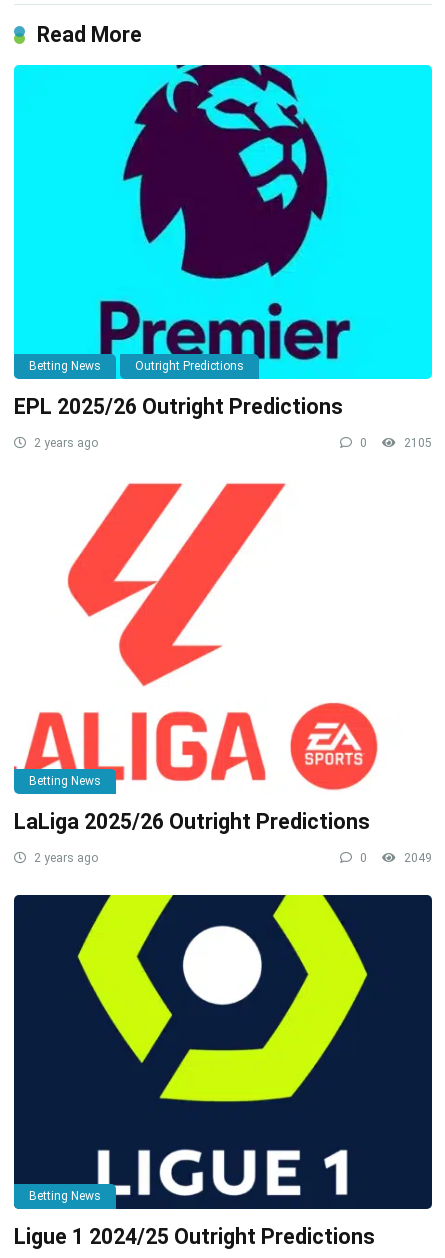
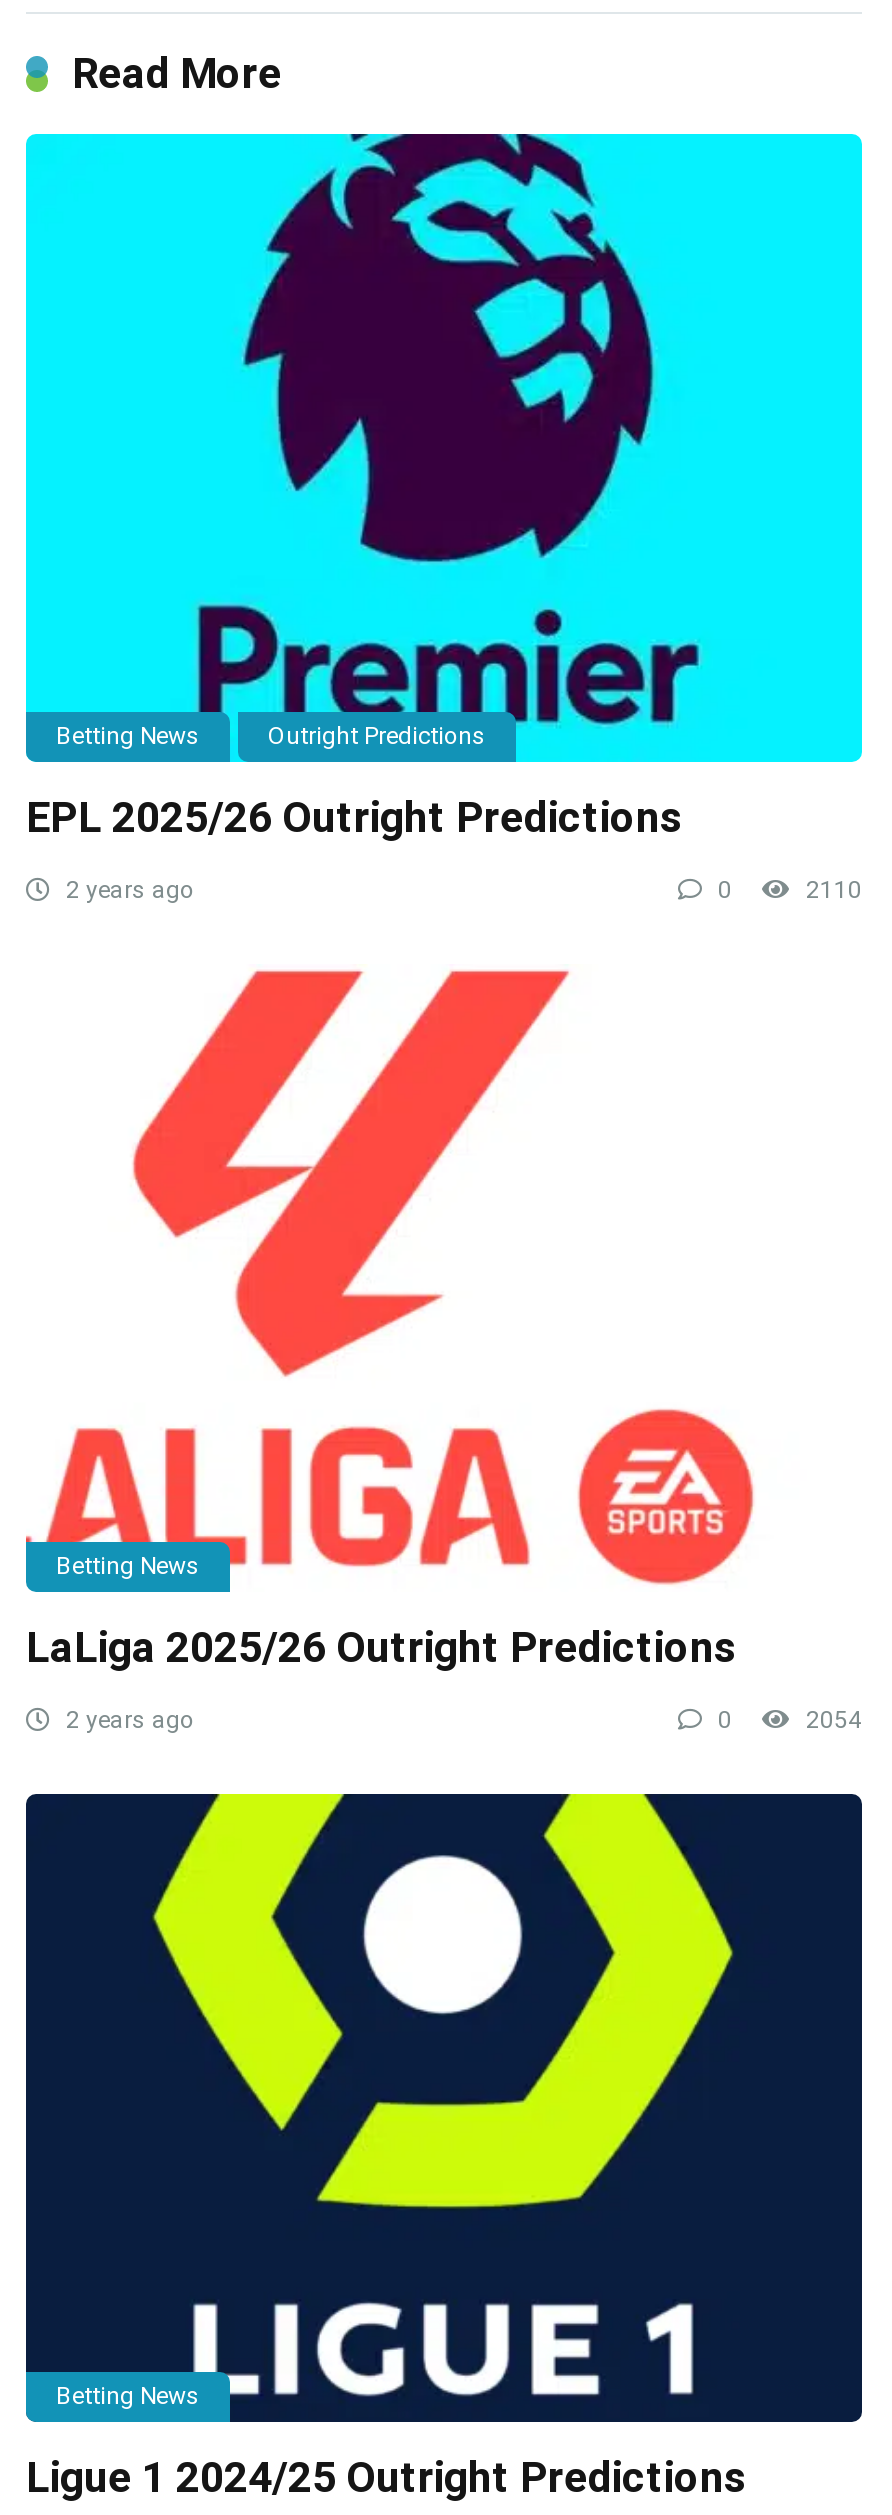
[401,436,432,450] 2105 -> [800,876,862,904] 2110
[401,851,432,865] 2049 -> [800,1706,862,1734] 2054

